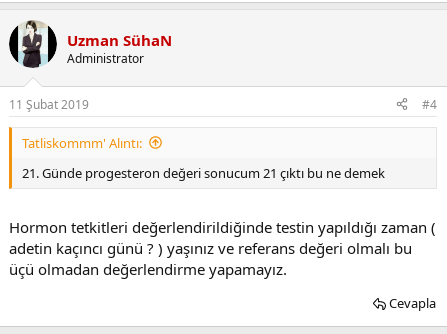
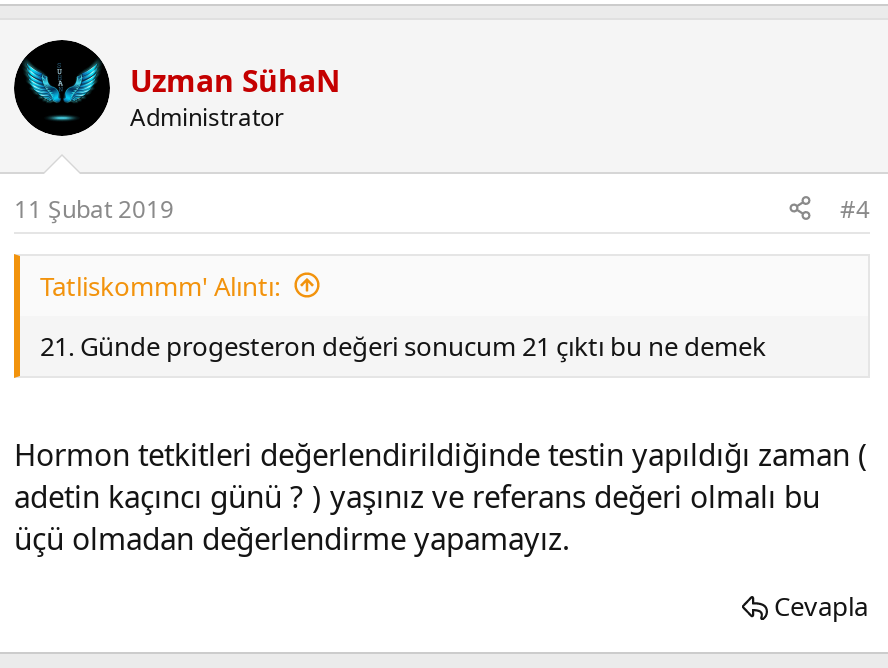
[14,20,52,68] [image] -> [24,40,100,134] [image]

